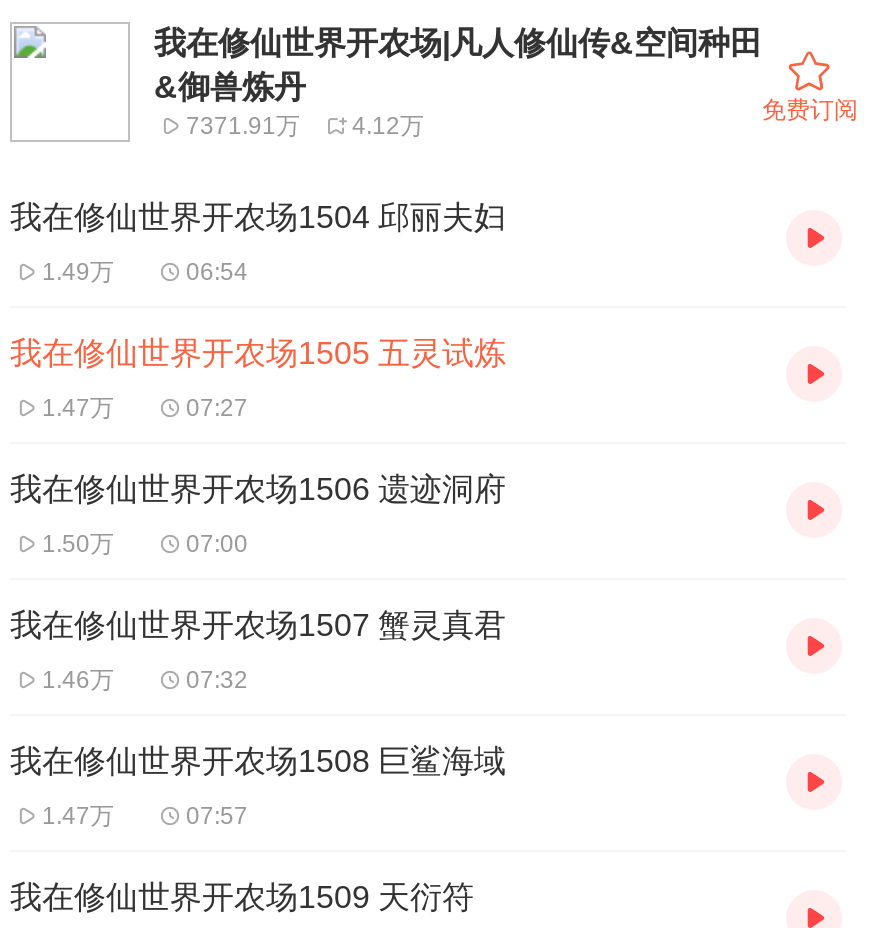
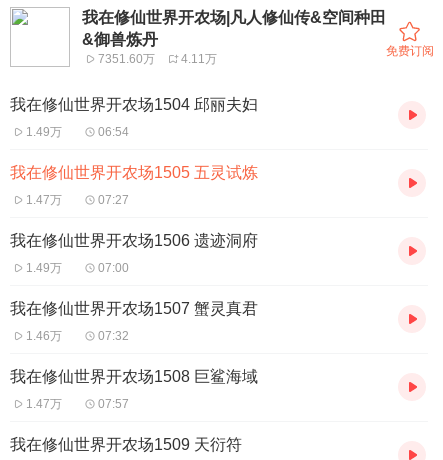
[186,112,300,140] 7371.91万 -> [98,52,155,66] 7351.60万
[352,112,424,140] 4.12万 -> [181,52,217,66] 4.11万
[42,530,114,558] 1.50万 -> [26,261,62,275] 1.49万

